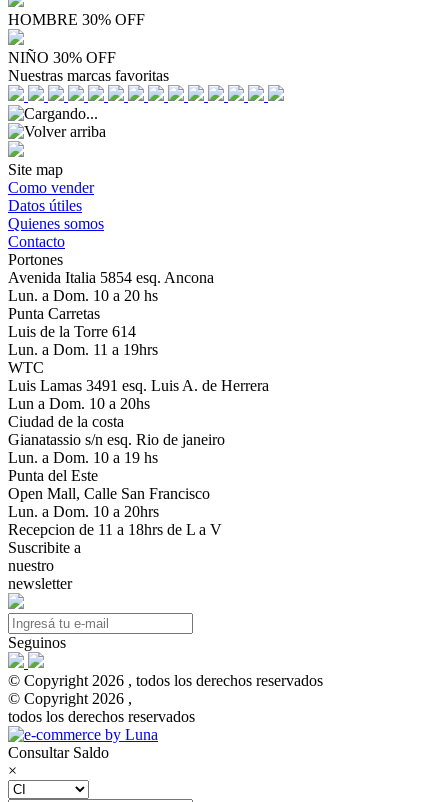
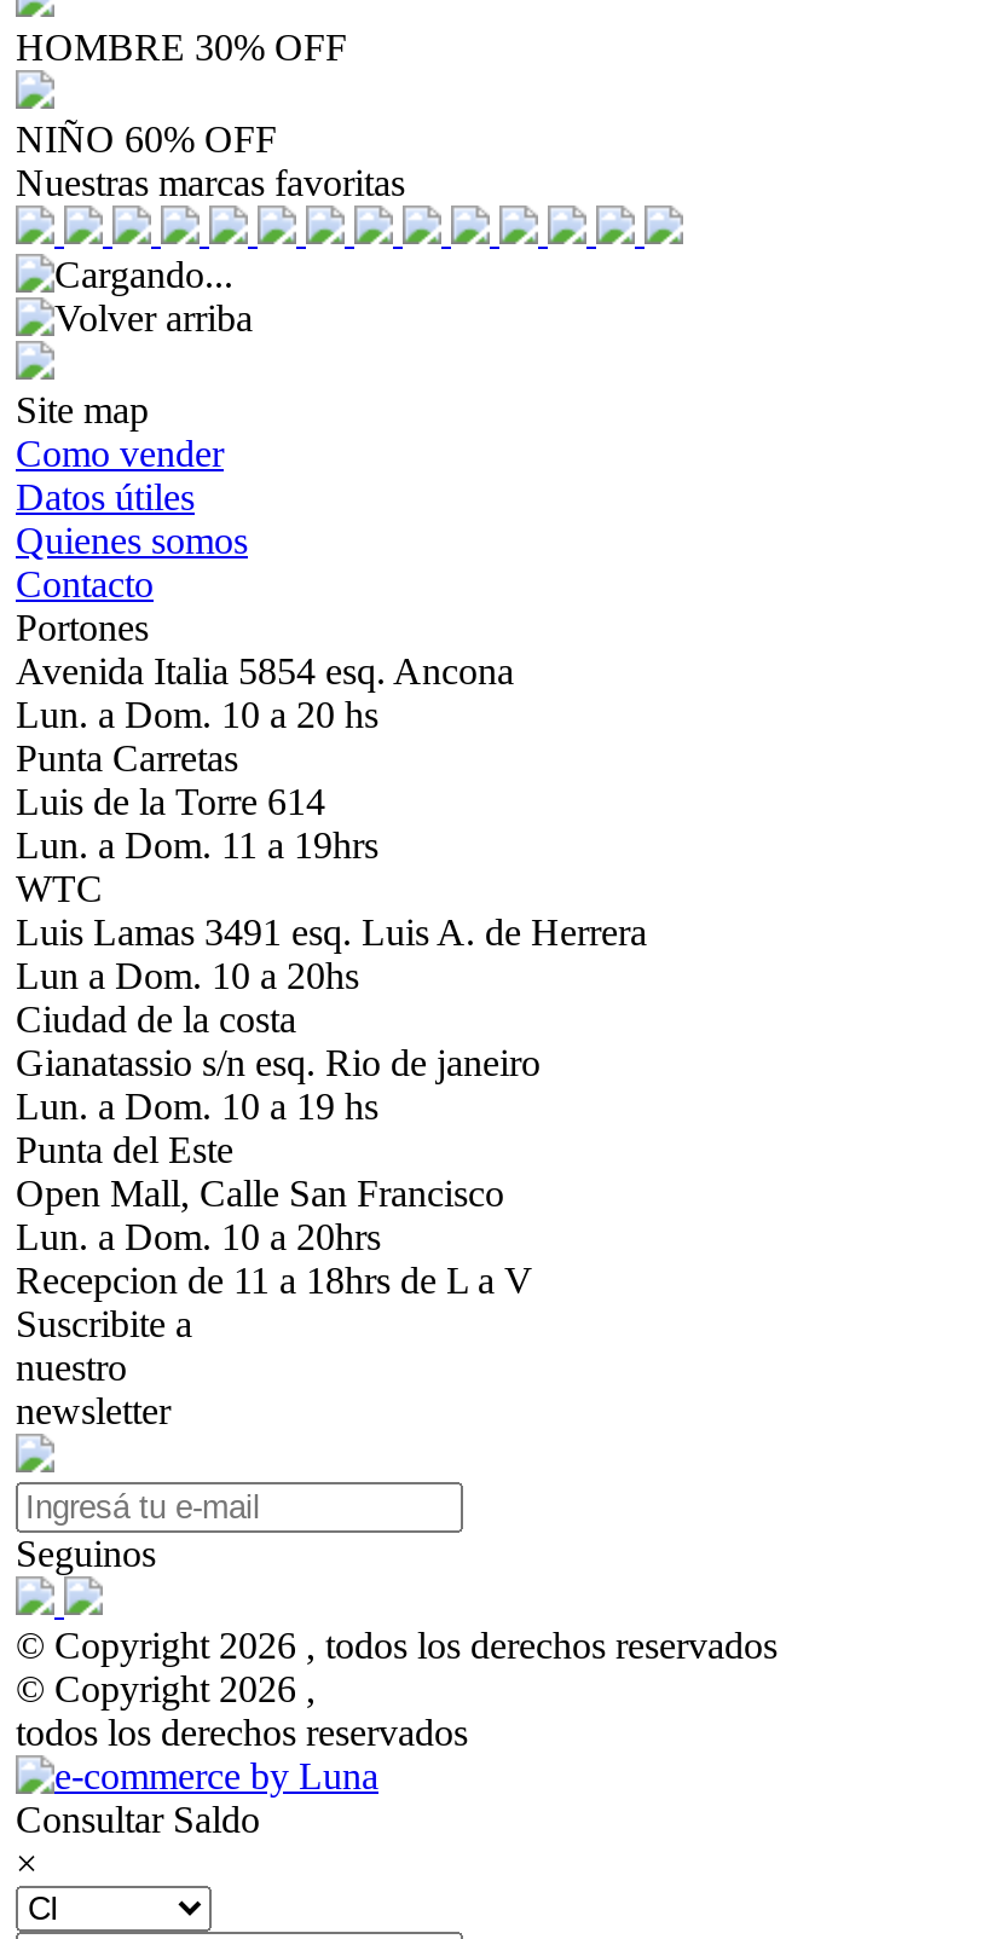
[8,49,116,66] NIÑO 30% OFF -> [16,118,277,160] NIÑO 60% OFF

